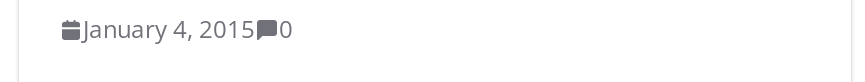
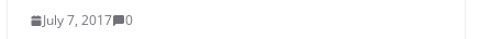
[83,13,293,47] January 4, 2015 0 -> [43,11,133,30] July 7, 2017 0

